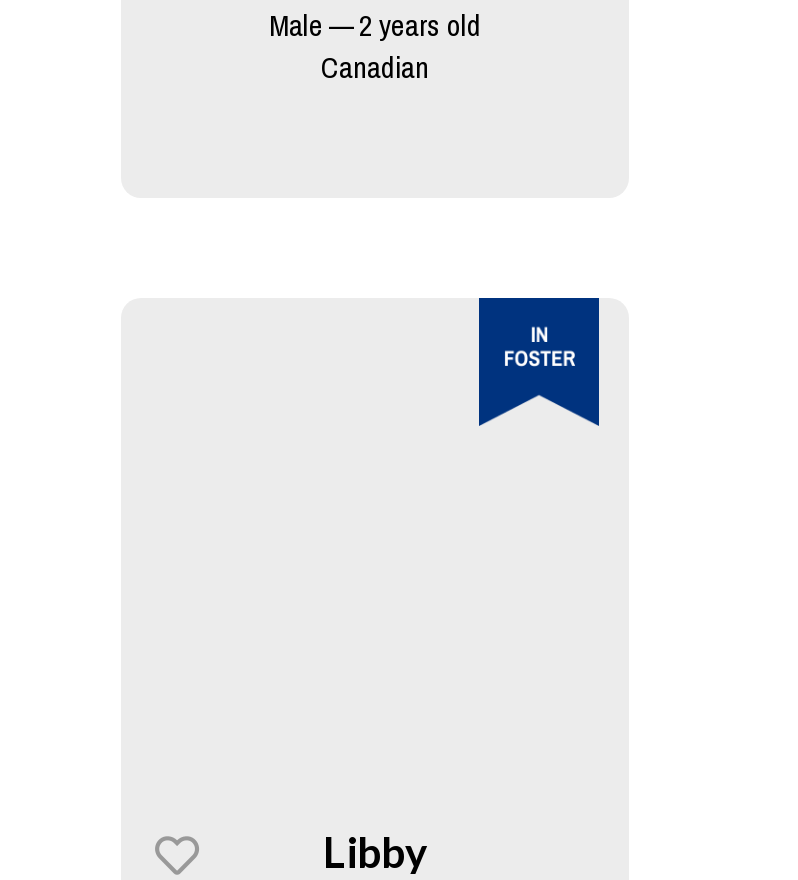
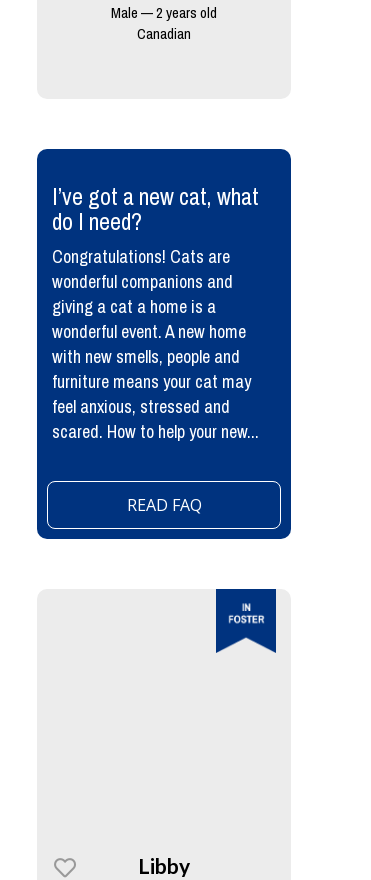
none -> [36,148,292,540] [image] | I’ve got a new cat, what | do I need? | Congratulations! Cats are | wonderful companions and | giving a cat a home is a | wonderful event. A new home | with new smells, people and | furniture means your cat may | feel anxious, stressed and | scared. How to help your new... | READ FAQ

